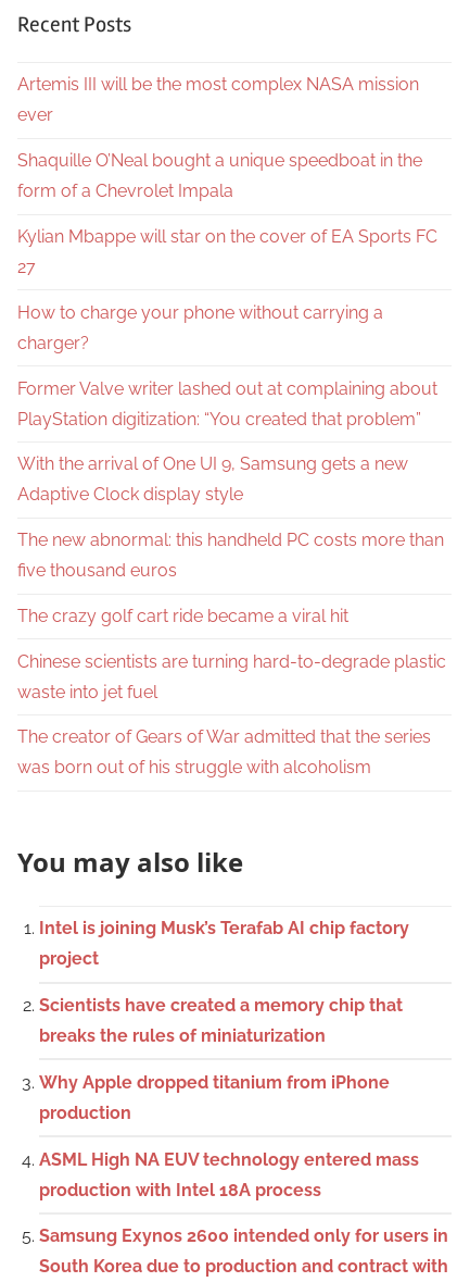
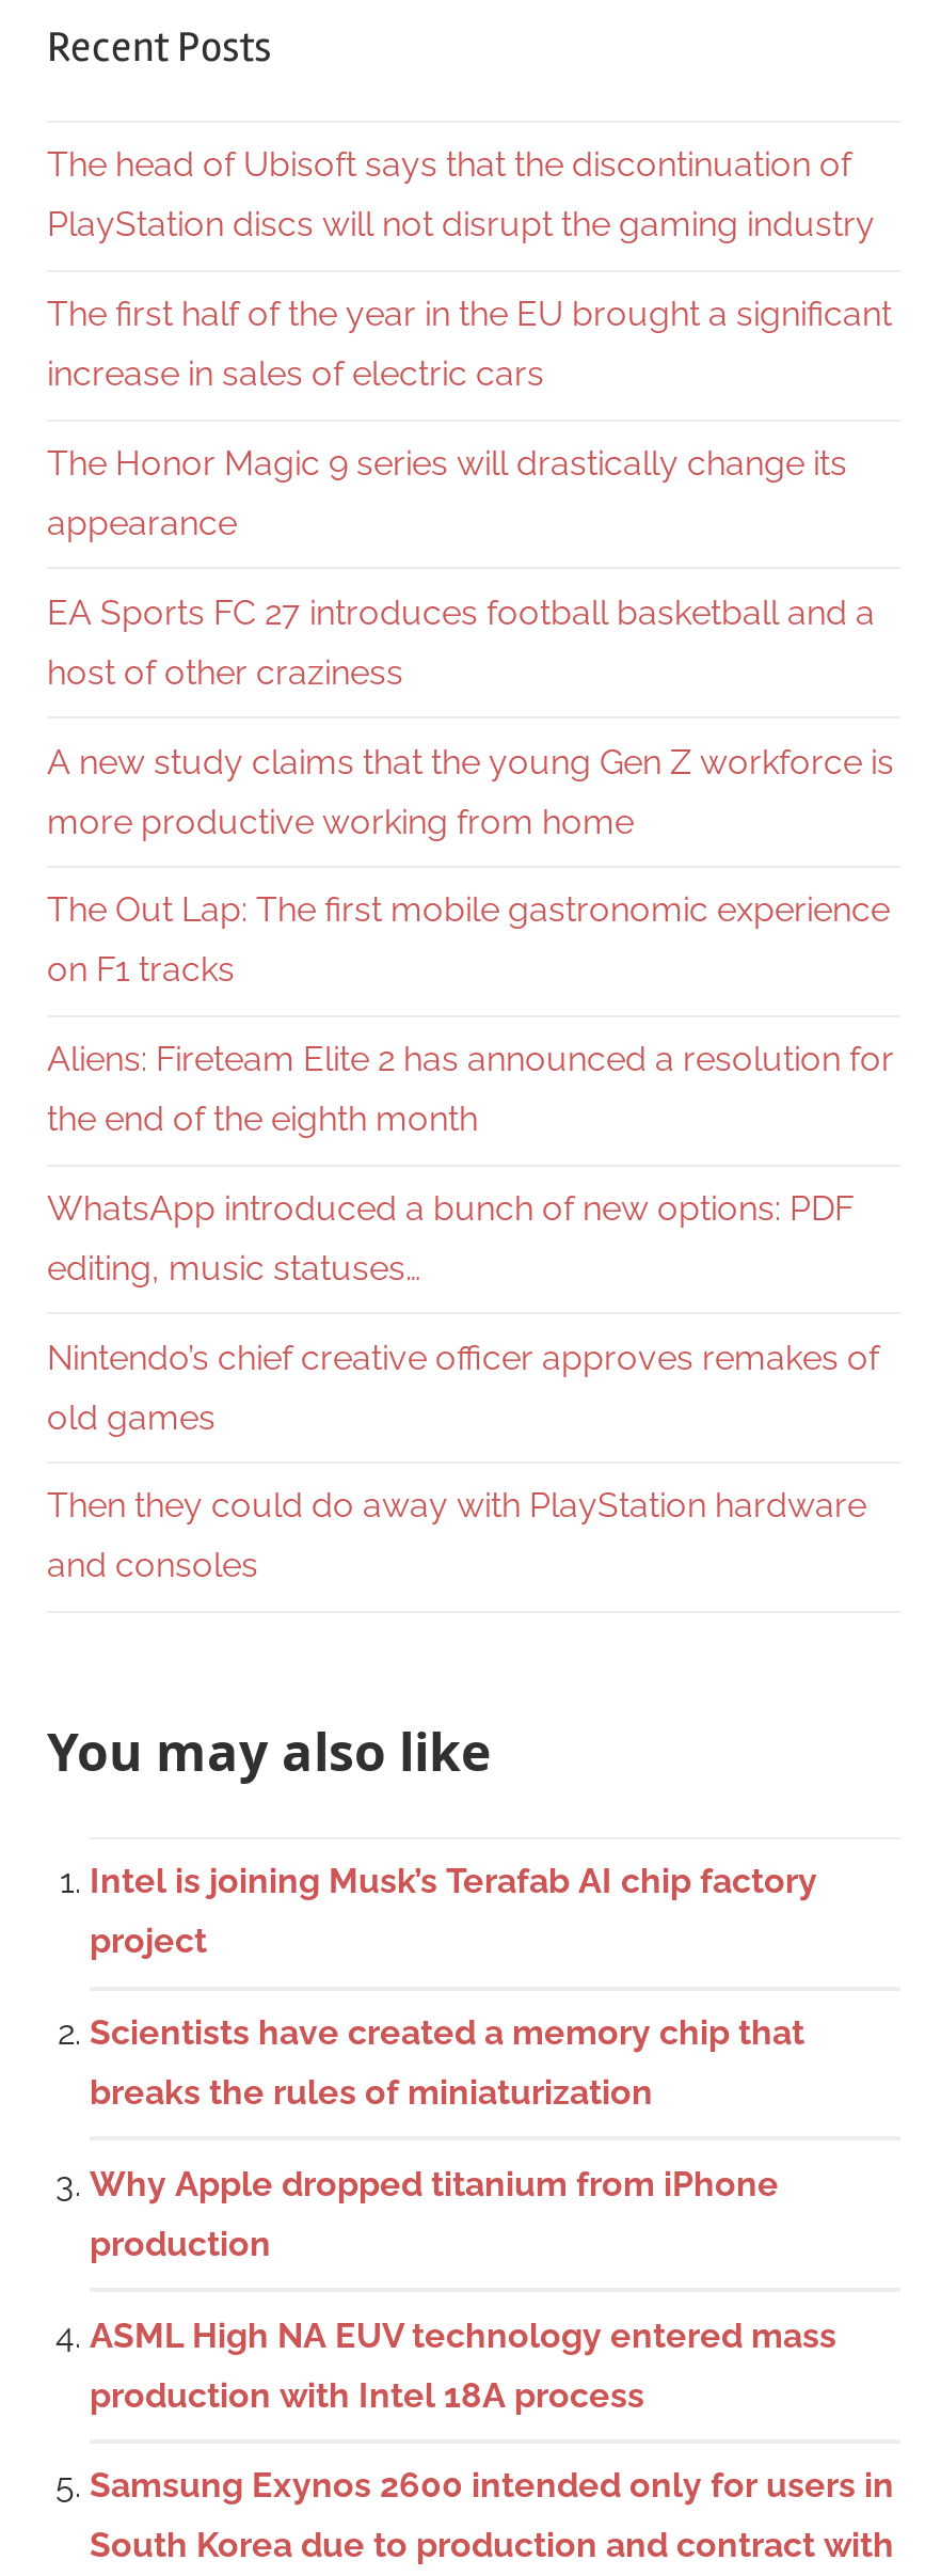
[17,74,446,778] Artemis III will be the most complex NASA mission | ever | Shaquille O’Neal bought a unique speedboat in the | form of a Chevrolet Impala | Kylian Mbappe will star on the cover of EA Sports FC | 27 | How to charge your phone without carrying a | charger? | Former Valve writer lashed out at complaining about | PlayStation digitization: “You created that problem” | With the arrival of One UI 9, Samsung gets a new | Adaptive Clock display style | The new abnormal: this handheld PC costs more than | five thousand euros | The crazy golf cart ride became a viral hit | Chinese scientists are turning hard-to-degrade plastic | waste into jet fuel | The creator of Gears of War admitted that the series | was born out of his struggle with alcoholism -> [47,145,894,1586] The head of Ubisoft says that the discontinuation of | PlayStation discs will not disrupt the gaming industry | The first half of the year in the EU brought a significant | increase in sales of electric cars | The Honor Magic 9 series will drastically change its | appearance | EA Sports FC 27 introduces football basketball and a | host of other craziness | A new study claims that the young Gen Z workforce is | more productive working from home | The Out Lap: The first mobile gastronomic experience | on F1 tracks | Aliens: Fireteam Elite 2 has announced a resolution for | the end of the eighth month | WhatsApp introduced a bunch of new options: PDF | editing, music statuses… | Nintendo’s chief creative officer approves remakes of | old games | Then they could do away with PlayStation hardware | and consoles

